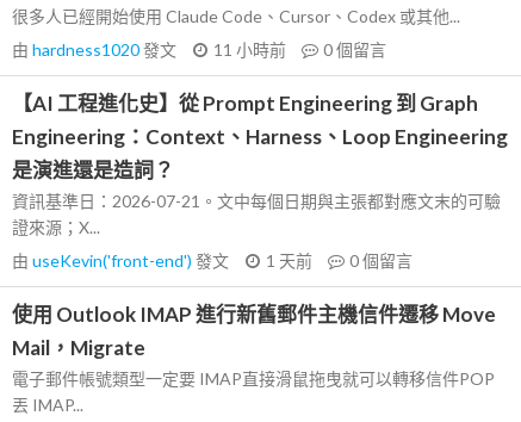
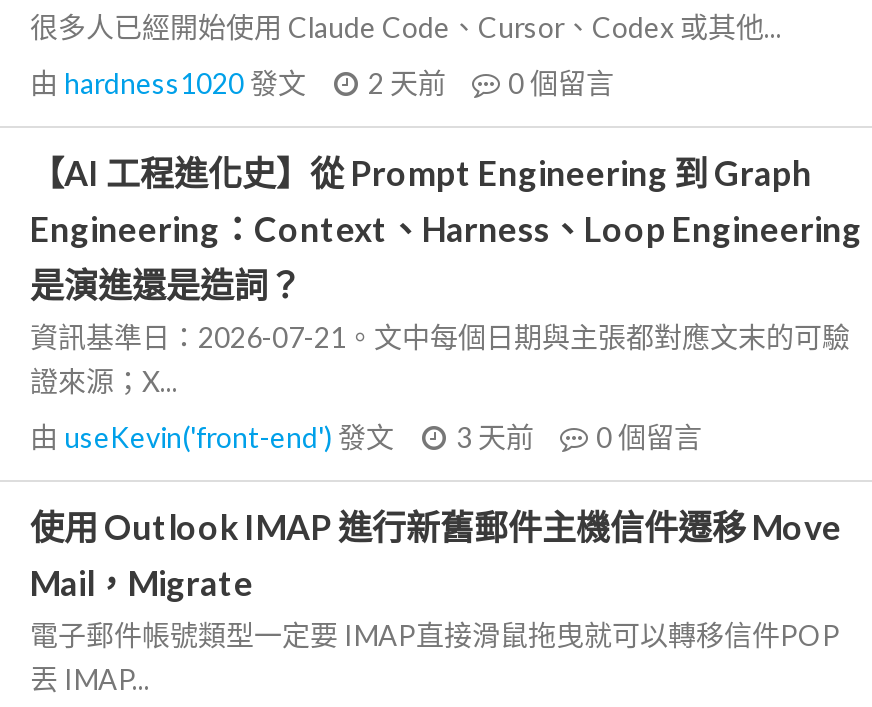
[12,39,386,60] 由hardness1020發文 11 小時前 0個留言 -> [30,66,614,100] 由hardness1020發文 2 天前 0個留言
[12,250,413,271] 由useKevin('front-end')發文 1 天前 0個留言 -> [30,420,702,454] 由useKevin('front-end')發文 3 天前 0個留言

